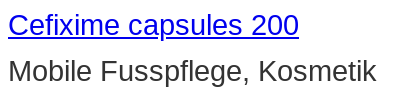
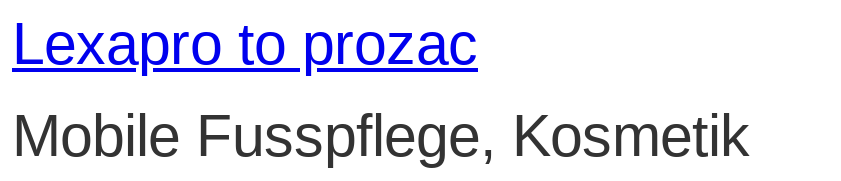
[8,8,299,41] Cefixime capsules 200 -> [12,10,478,76] Lexapro to prozac

